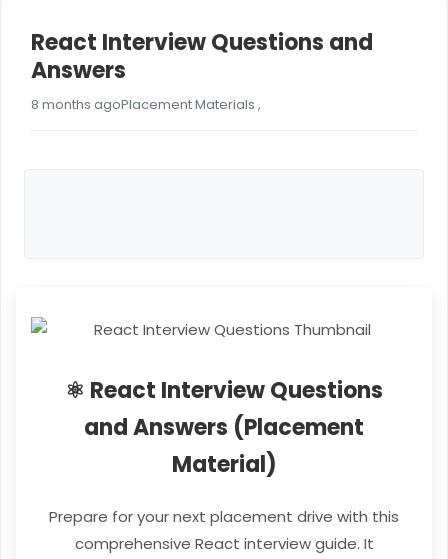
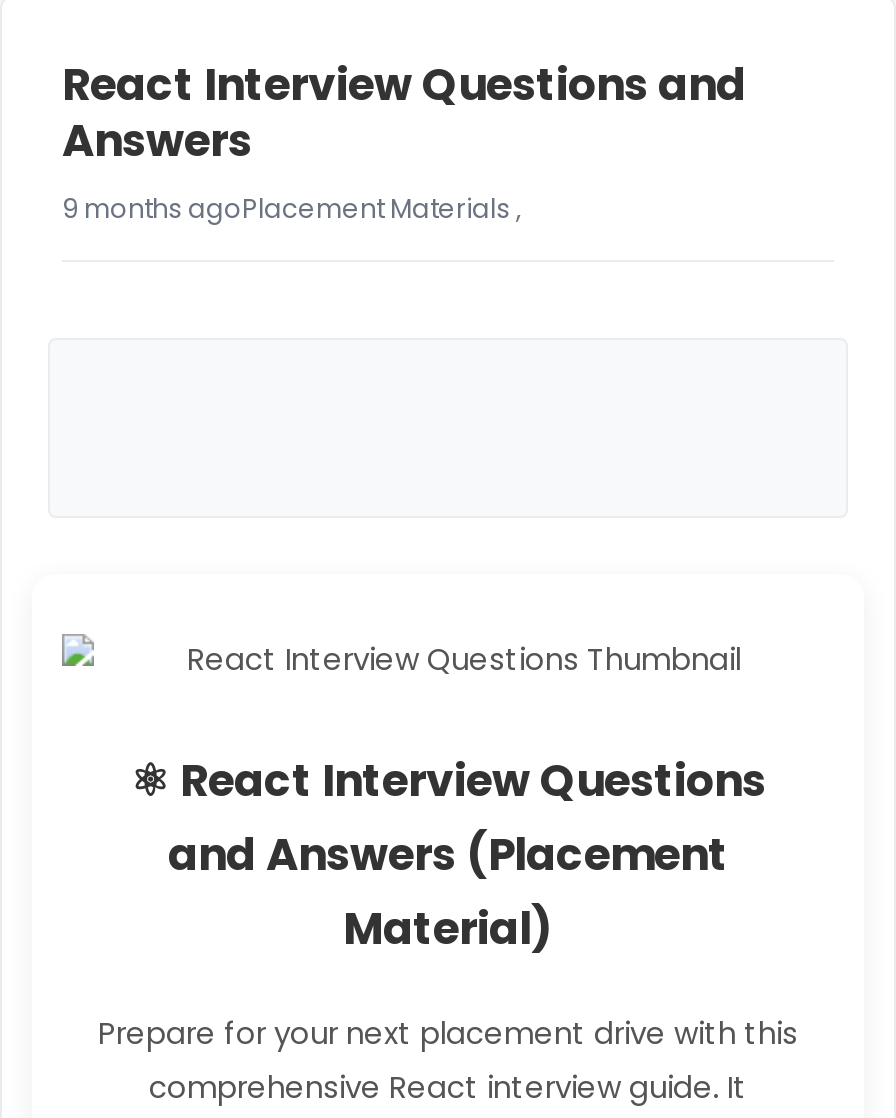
[31,95,261,114] 8 months agoPlacement Materials, -> [62,190,522,228] 9 months agoPlacement Materials,

